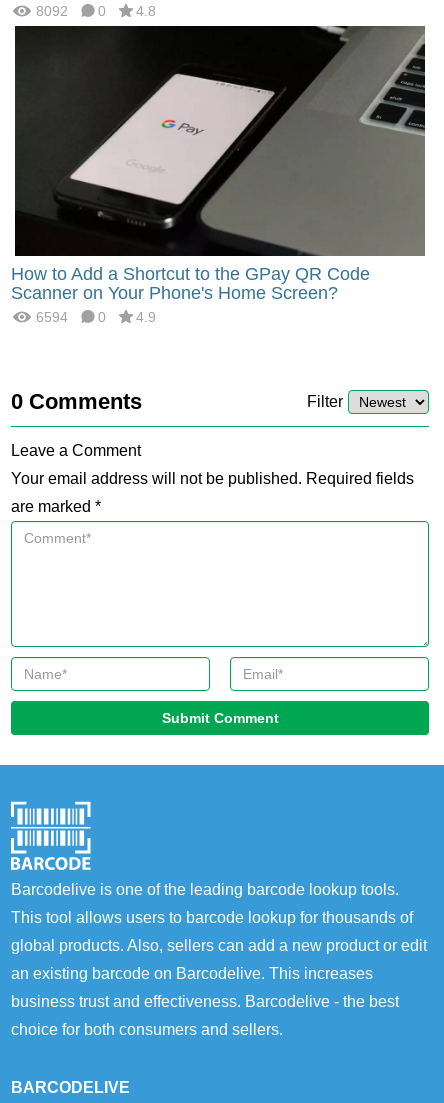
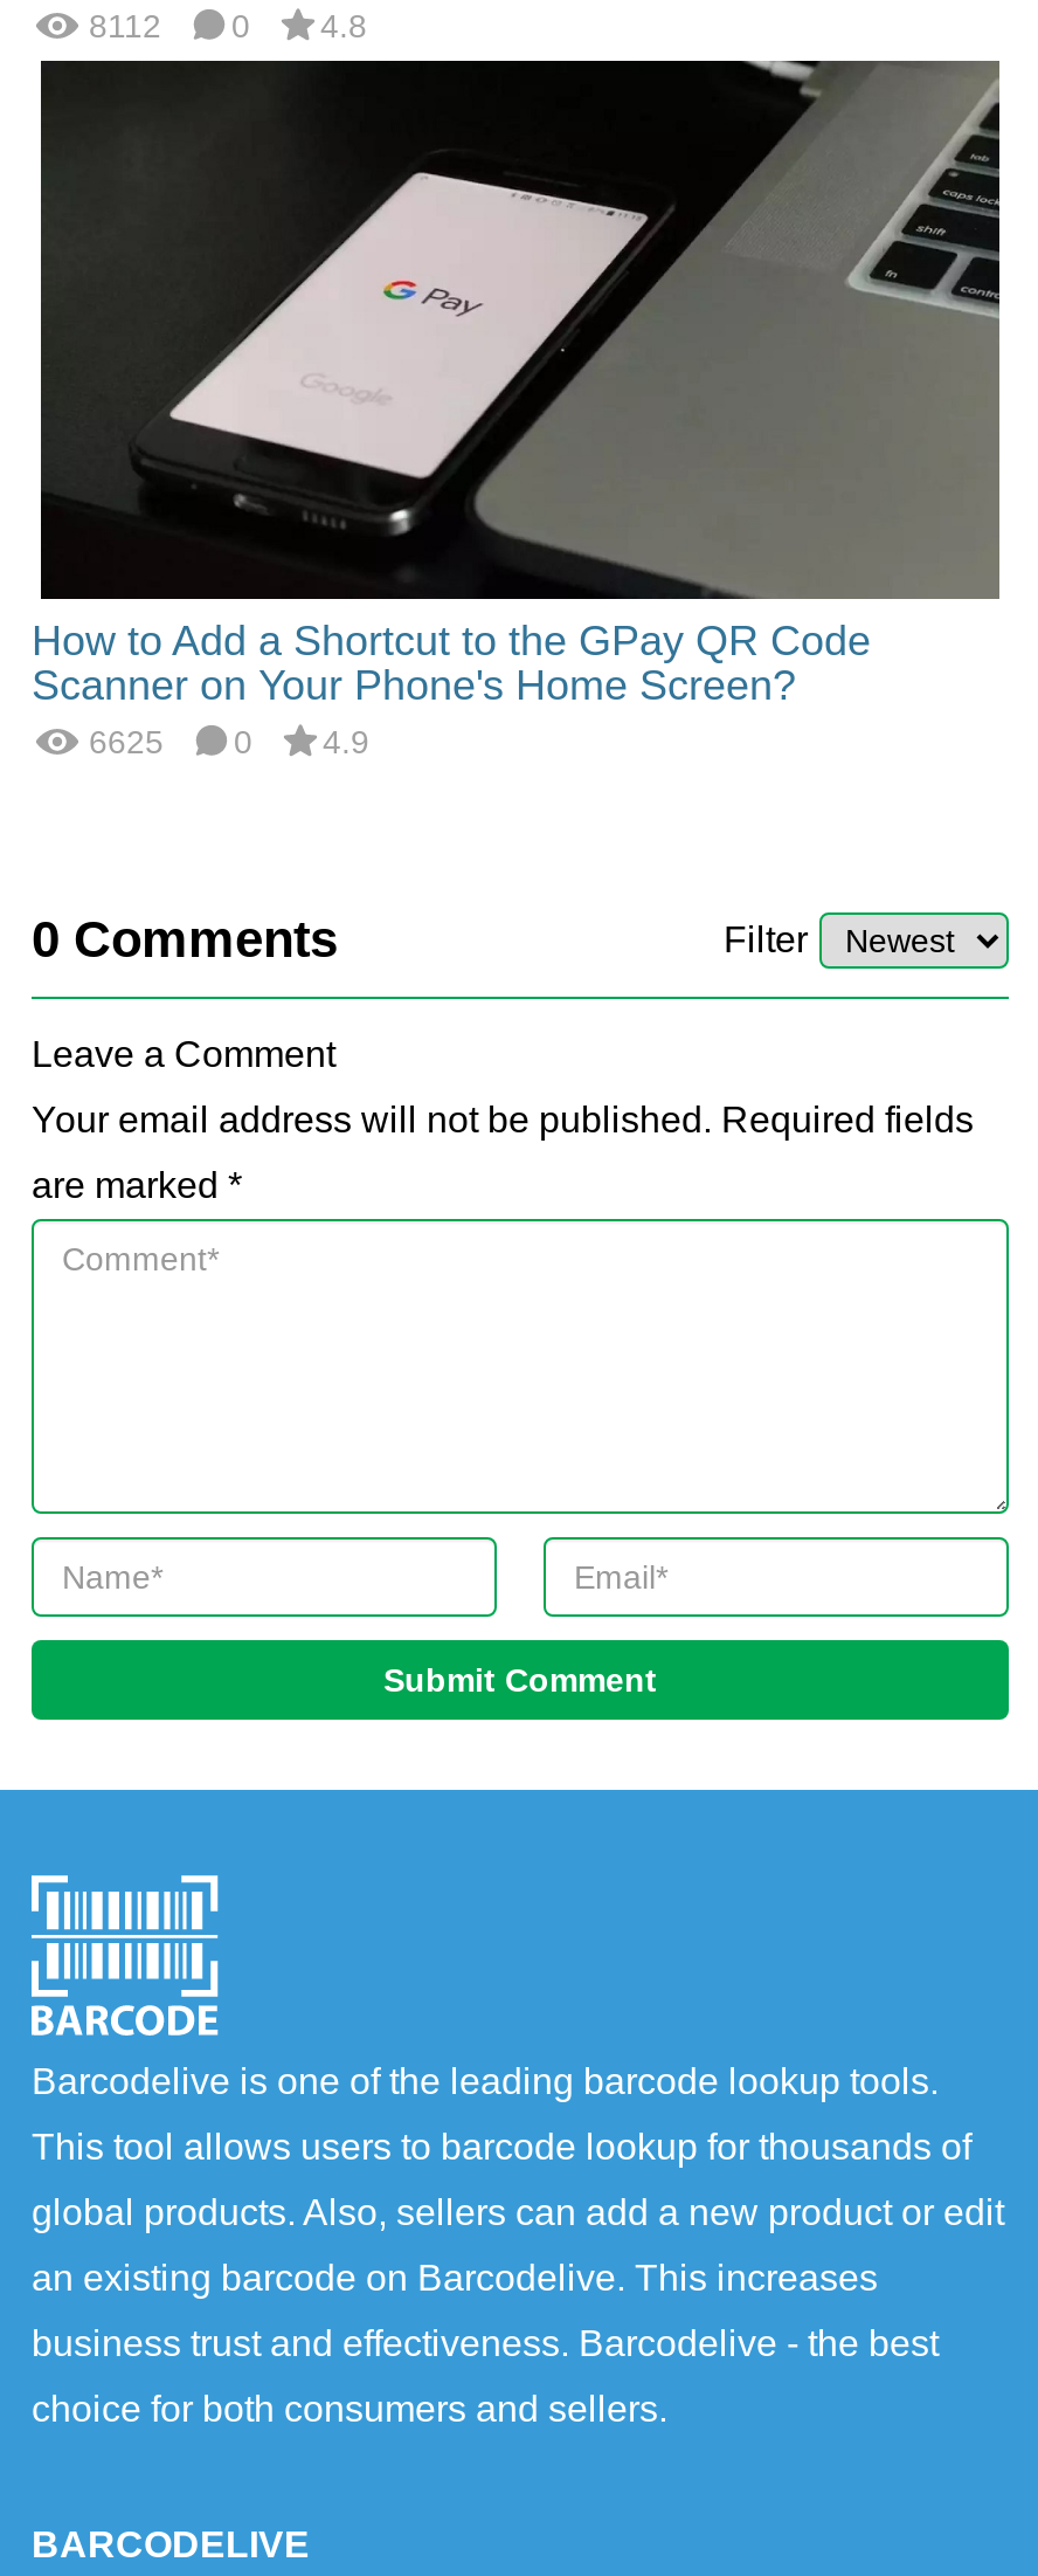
[35,2,155,18] 8092 0 4.8 -> [89,6,367,43] 8112 0 4.8
[35,309,155,325] 6594 0 4.9 -> [89,722,369,759] 6625 0 4.9

